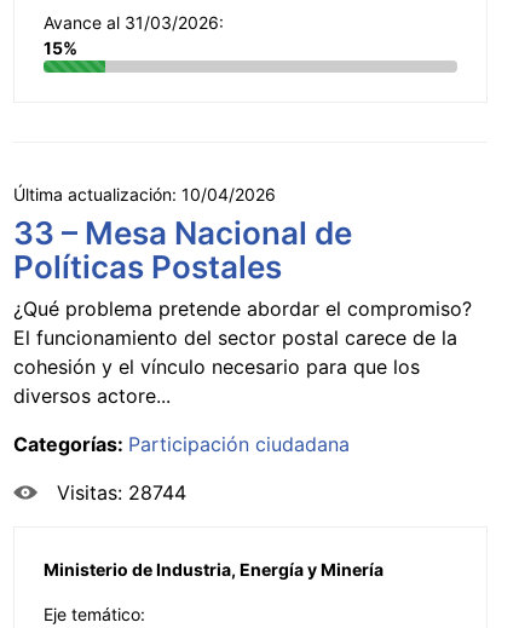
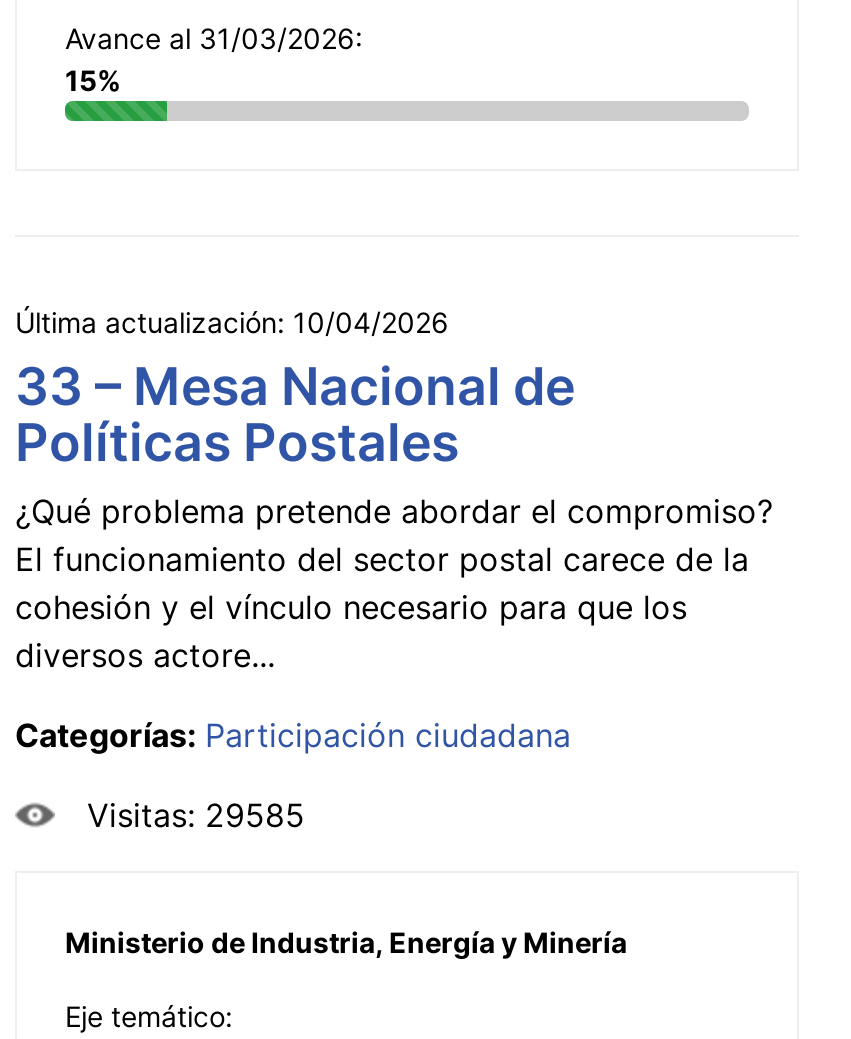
[57,480,186,504] Visitas: 28744 -> [87,795,305,835] Visitas: 29585

